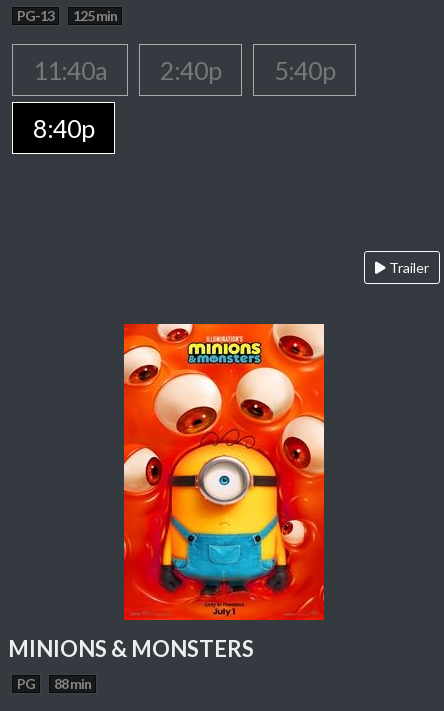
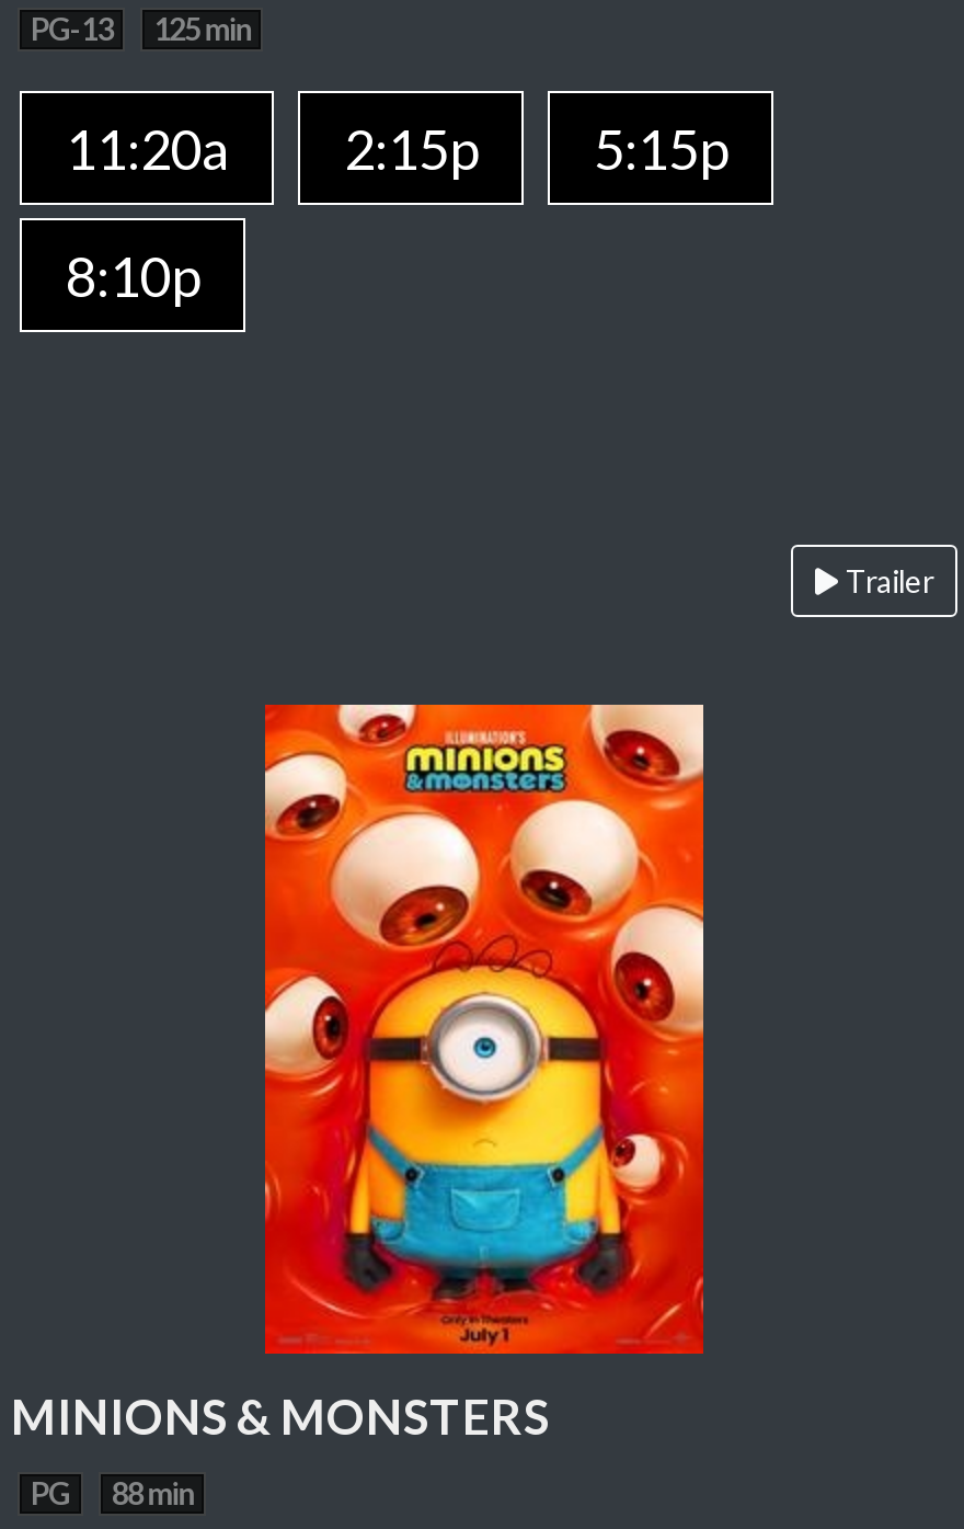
[33,55,335,85] 11:40a | 2:40p | 5:40p -> [66,115,727,181] 11:20a | 2:15p | 5:15p
[33,113,94,143] 8:40p -> [66,242,199,308] 8:10p

